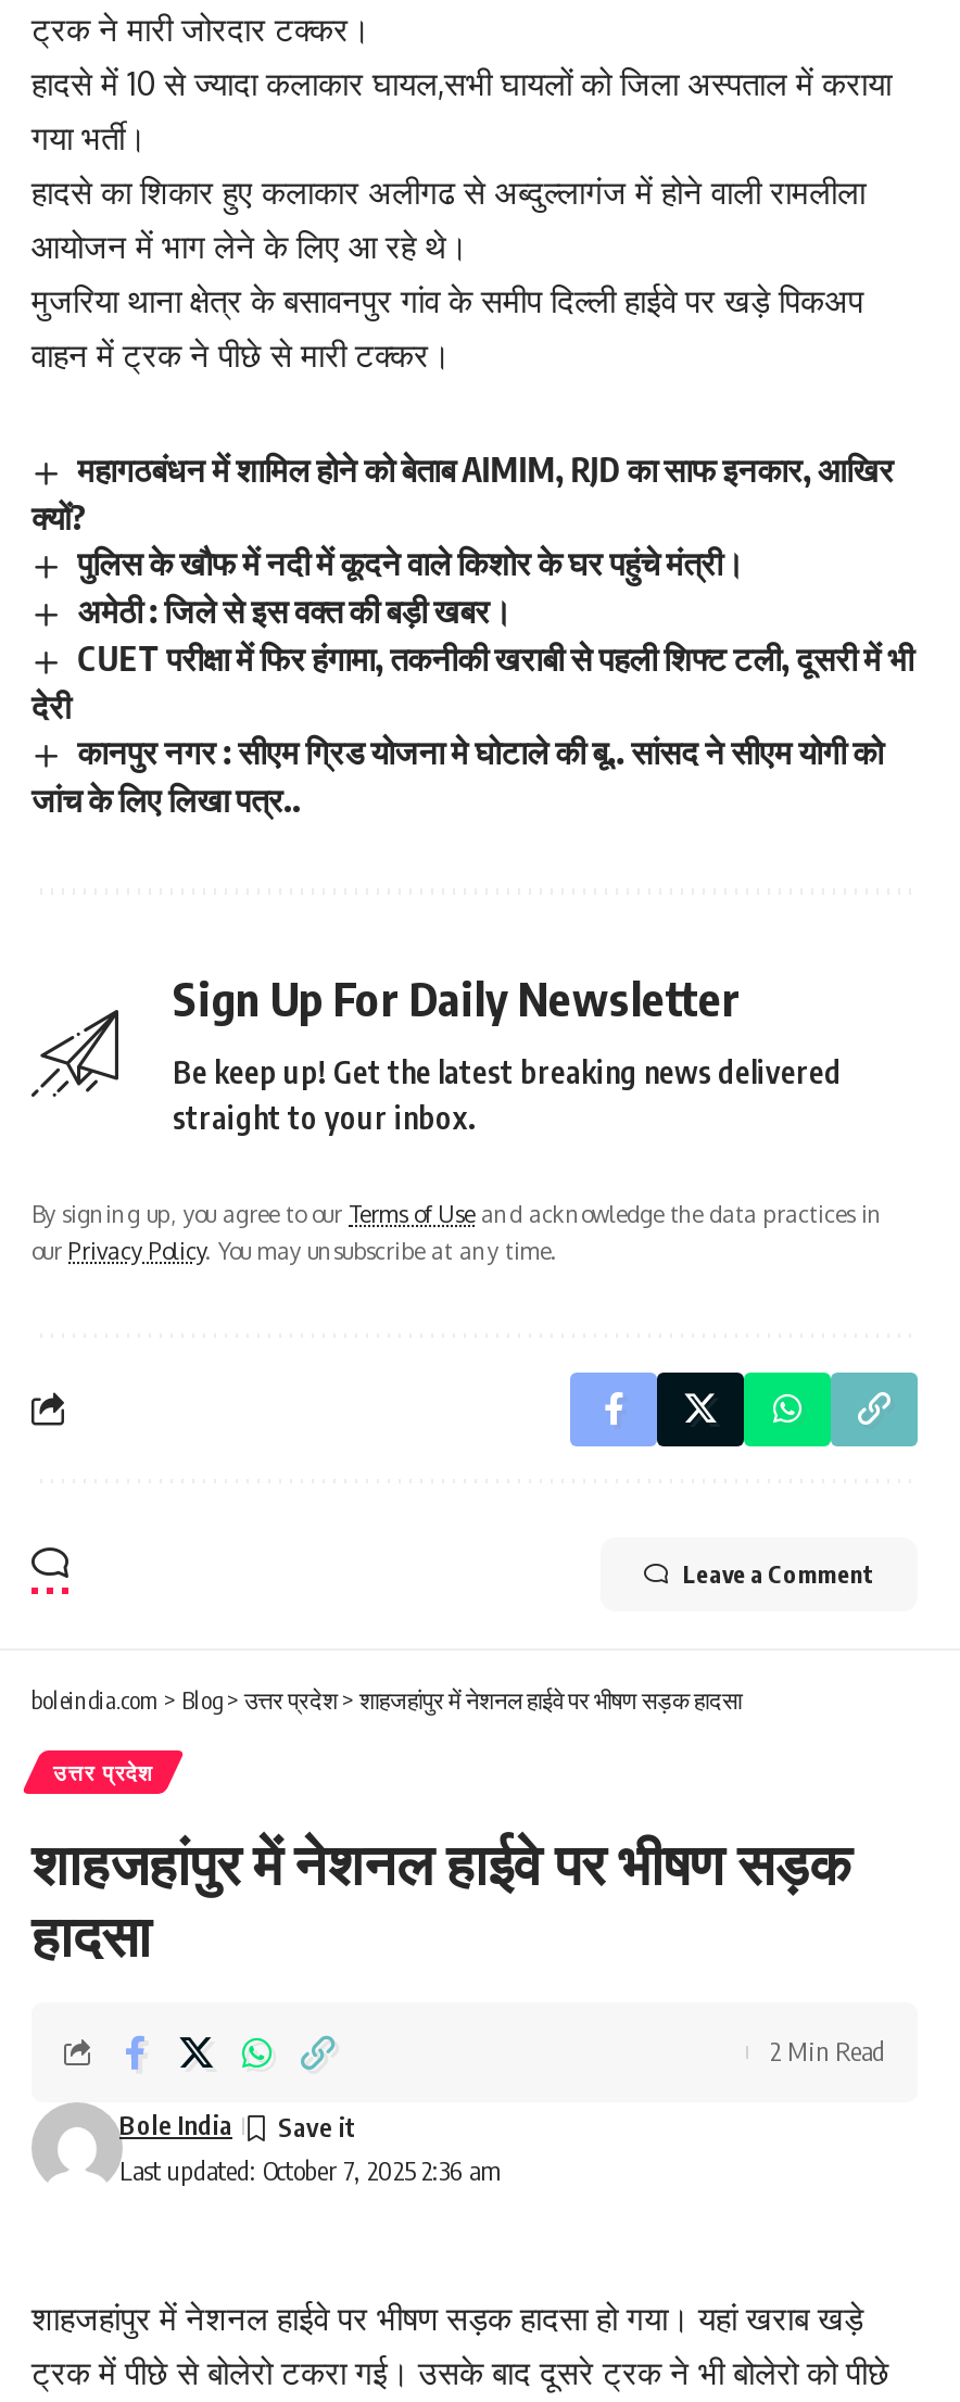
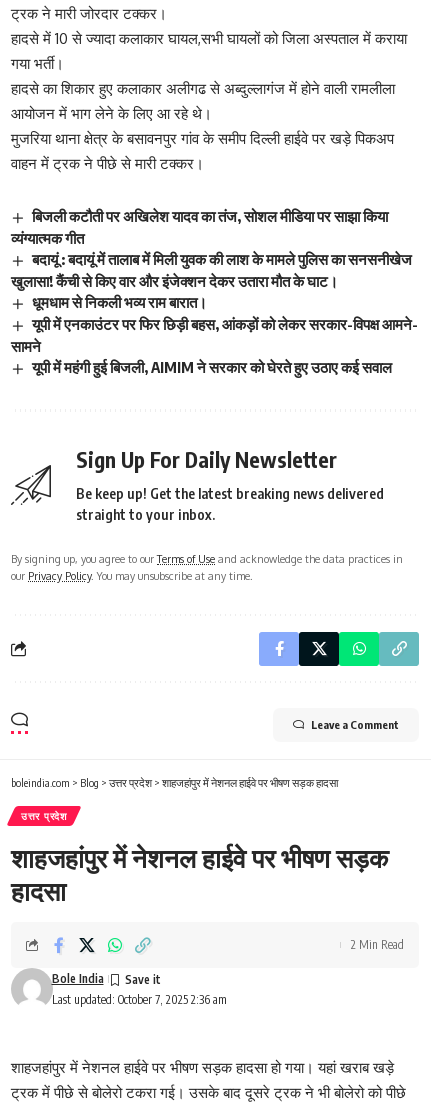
[31,451,914,819] महागठबंधन में शामिल होने को बेताब AIMIM, RJD का साफ इनकार, आखिर | क्यों? | पुलिस के खौफ में नदी में कूदने वाले किशोर के घर पहुंचे मंत्री। | अमेठी : जिले से इस वक्त की बड़ी खबर। | CUET परीक्षा में फिर हंगामा, तकनीकी खराबी से पहली शिफ्ट टली, दूसरी में भी | देरी | कानपुर नगर : सीएम ग्रिड योजना मे घोटाले की बू.. सांसद ने सीएम योगी को | जांच के लिए लिखा पत्र.. -> [11,207,418,376] बिजली कटौती पर अखिलेश यादव का तंज, सोशल मीडिया पर साझा किया | व्यंग्यात्मक गीत | बदायूं : बदायूं में तालाब में मिली युवक की लाश के मामले पुलिस का सनसनीखेज | खुलासा! कैंची से किए वार और इंजेक्शन देकर उतारा मौत के घाट। | धूमधाम से निकली भव्य राम बारात। | यूपी में एनकाउंटर पर फिर छिड़ी बहस, आंकड़ों को लेकर सरकार-विपक्ष आमने- | सामने | यूपी में महंगी हुई बिजली, AIMIM ने सरकार को घेरते हुए उठाए कई सवाल

